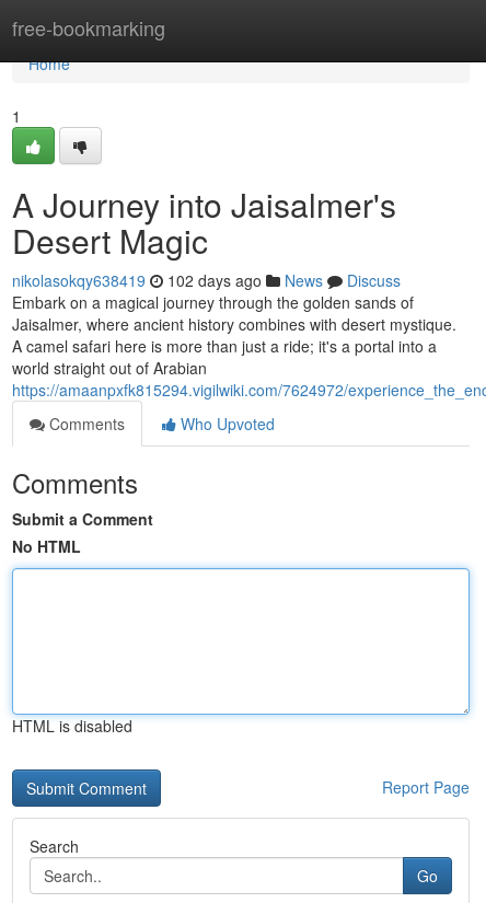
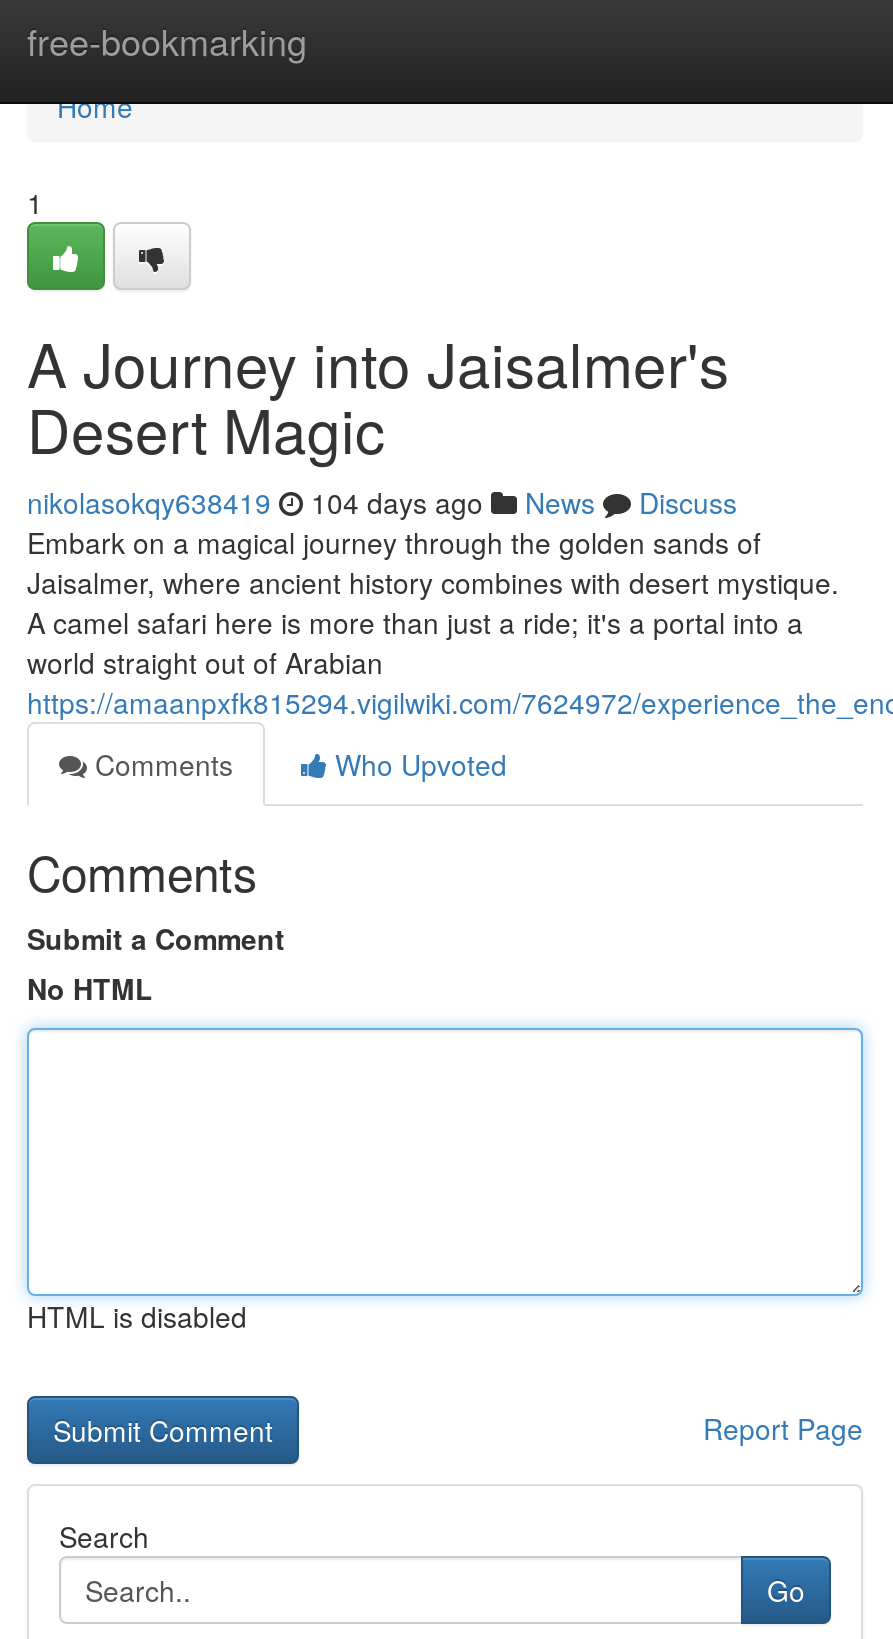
[12,269,401,291] nikolasokqy638419 102 days ago News Discuss -> [27,482,737,522] nikolasokqy638419 104 days ago News Discuss

